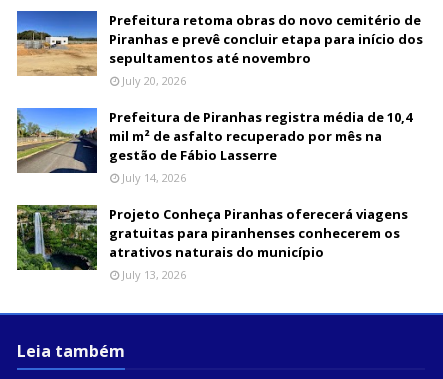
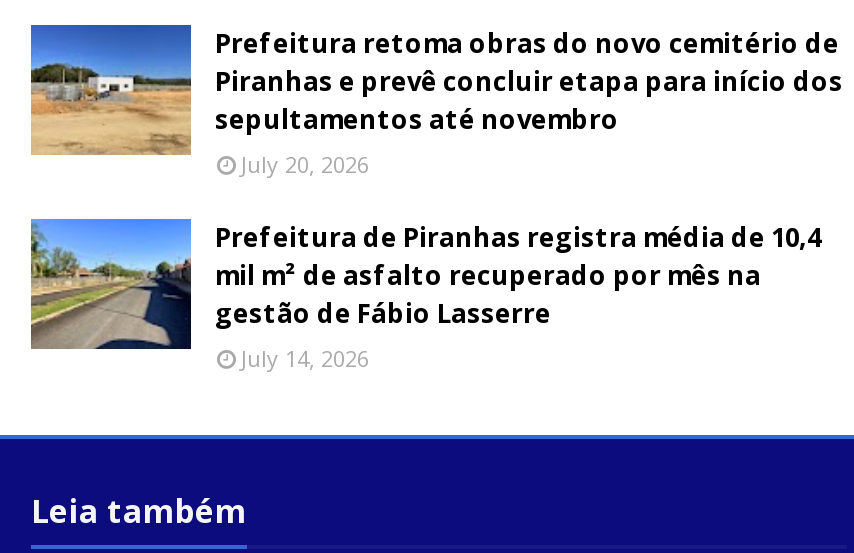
[16,204,408,282] [image] | Projeto Conheça Piranhas oferecerá viagens | gratuitas para piranhenses conhecerem os | atrativos naturais do município | July 13, 2026 -> none

